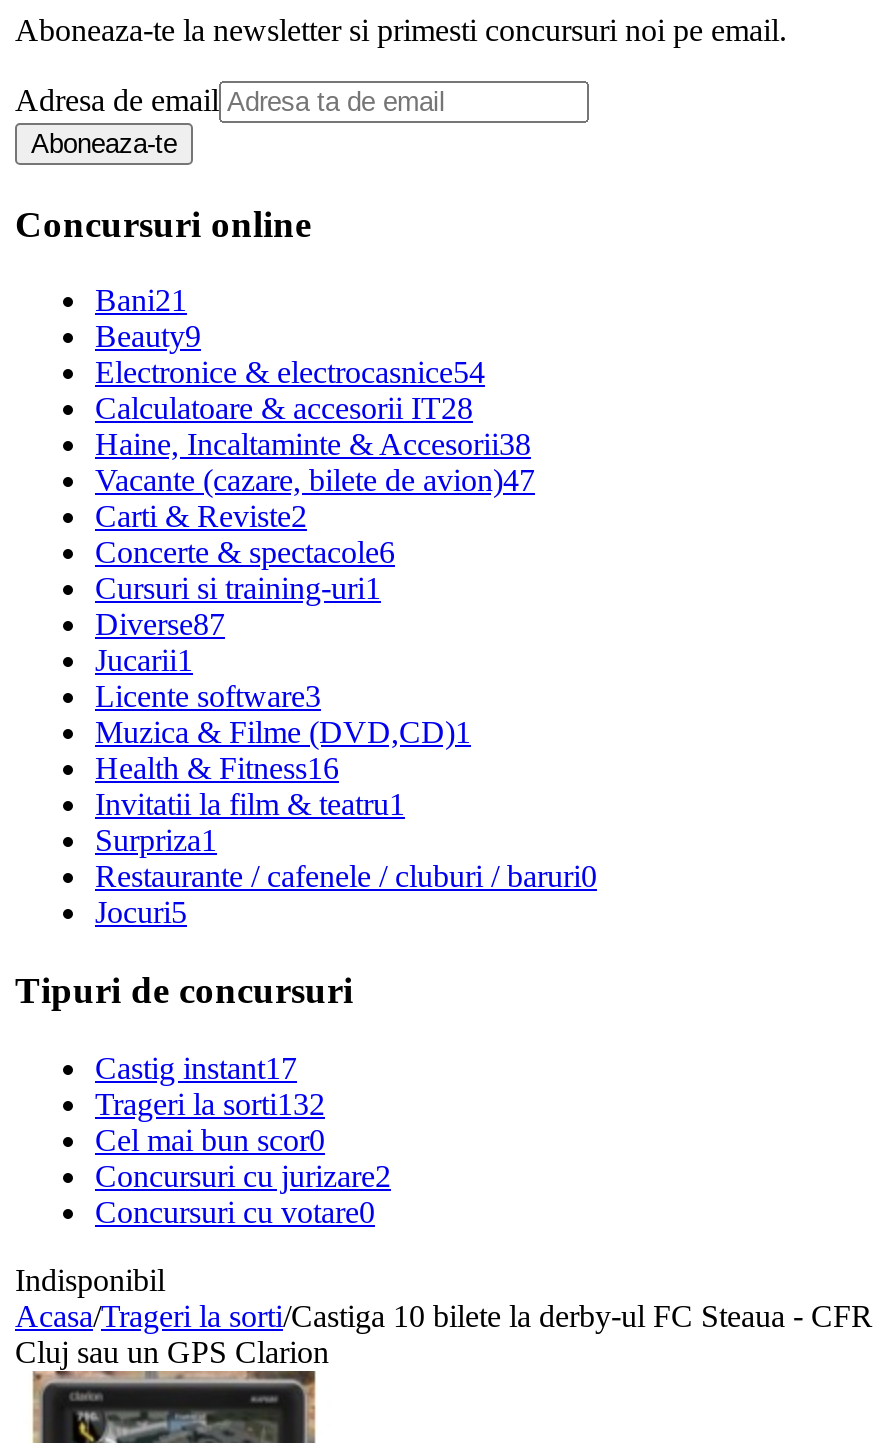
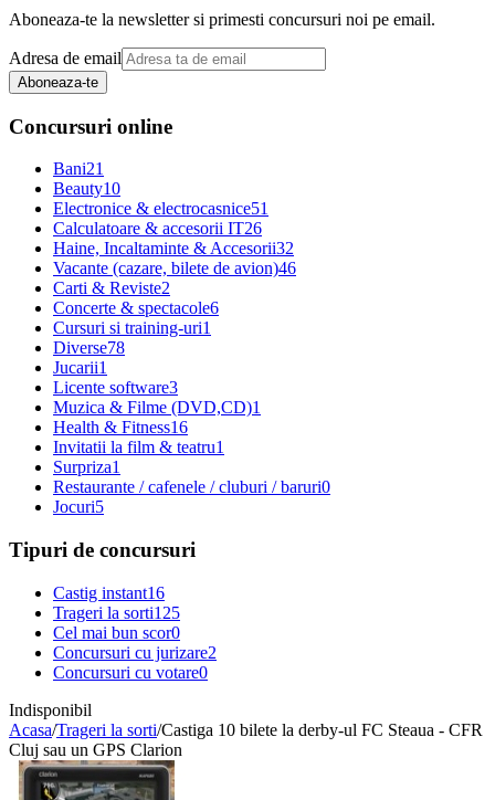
[95,320,201,354] Beauty9 -> [53,179,120,198] Beauty10
[95,356,485,390] Electronice & electrocasnice54 -> [53,199,268,218] Electronice & electrocasnice51
[95,392,473,426] Calculatoare & accesorii IT28 -> [53,219,262,238] Calculatoare & accesorii IT26
[95,428,531,462] Haine, Incaltaminte & Accesorii38 -> [53,239,294,258] Haine, Incaltaminte & Accesorii32
[95,464,535,498] Vacante (cazare, bilete de avion)47 -> [53,259,296,278] Vacante (cazare, bilete de avion)46
[95,608,225,642] Diverse87 -> [53,338,125,357] Diverse78
[95,1050,297,1084] Castig instant17 -> [53,583,165,602] Castig instant16
[95,1086,325,1120] Trageri la sorti132 -> [53,603,180,622] Trageri la sorti125

